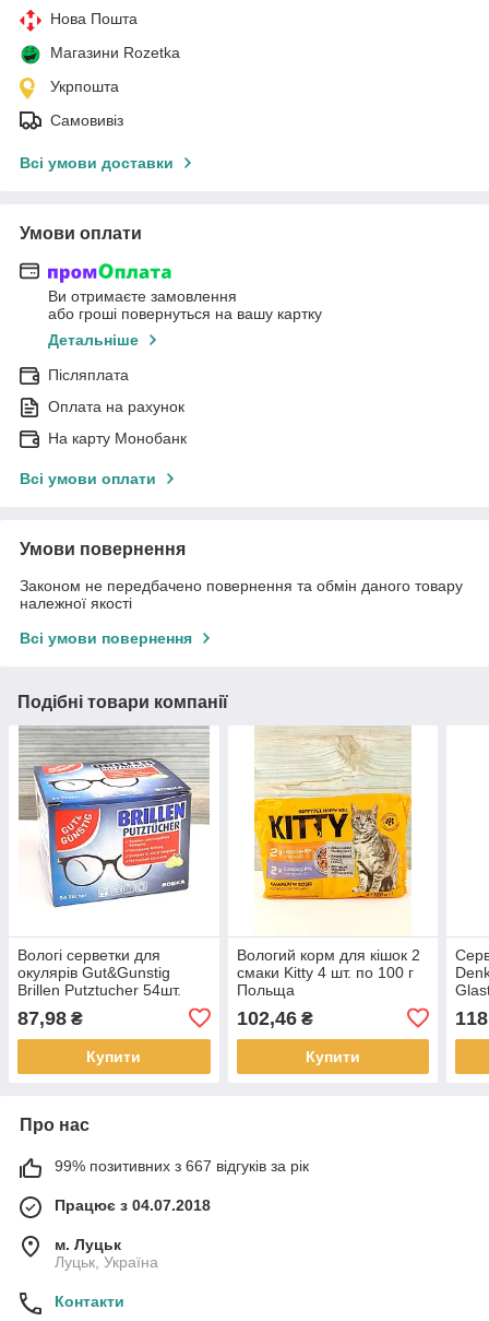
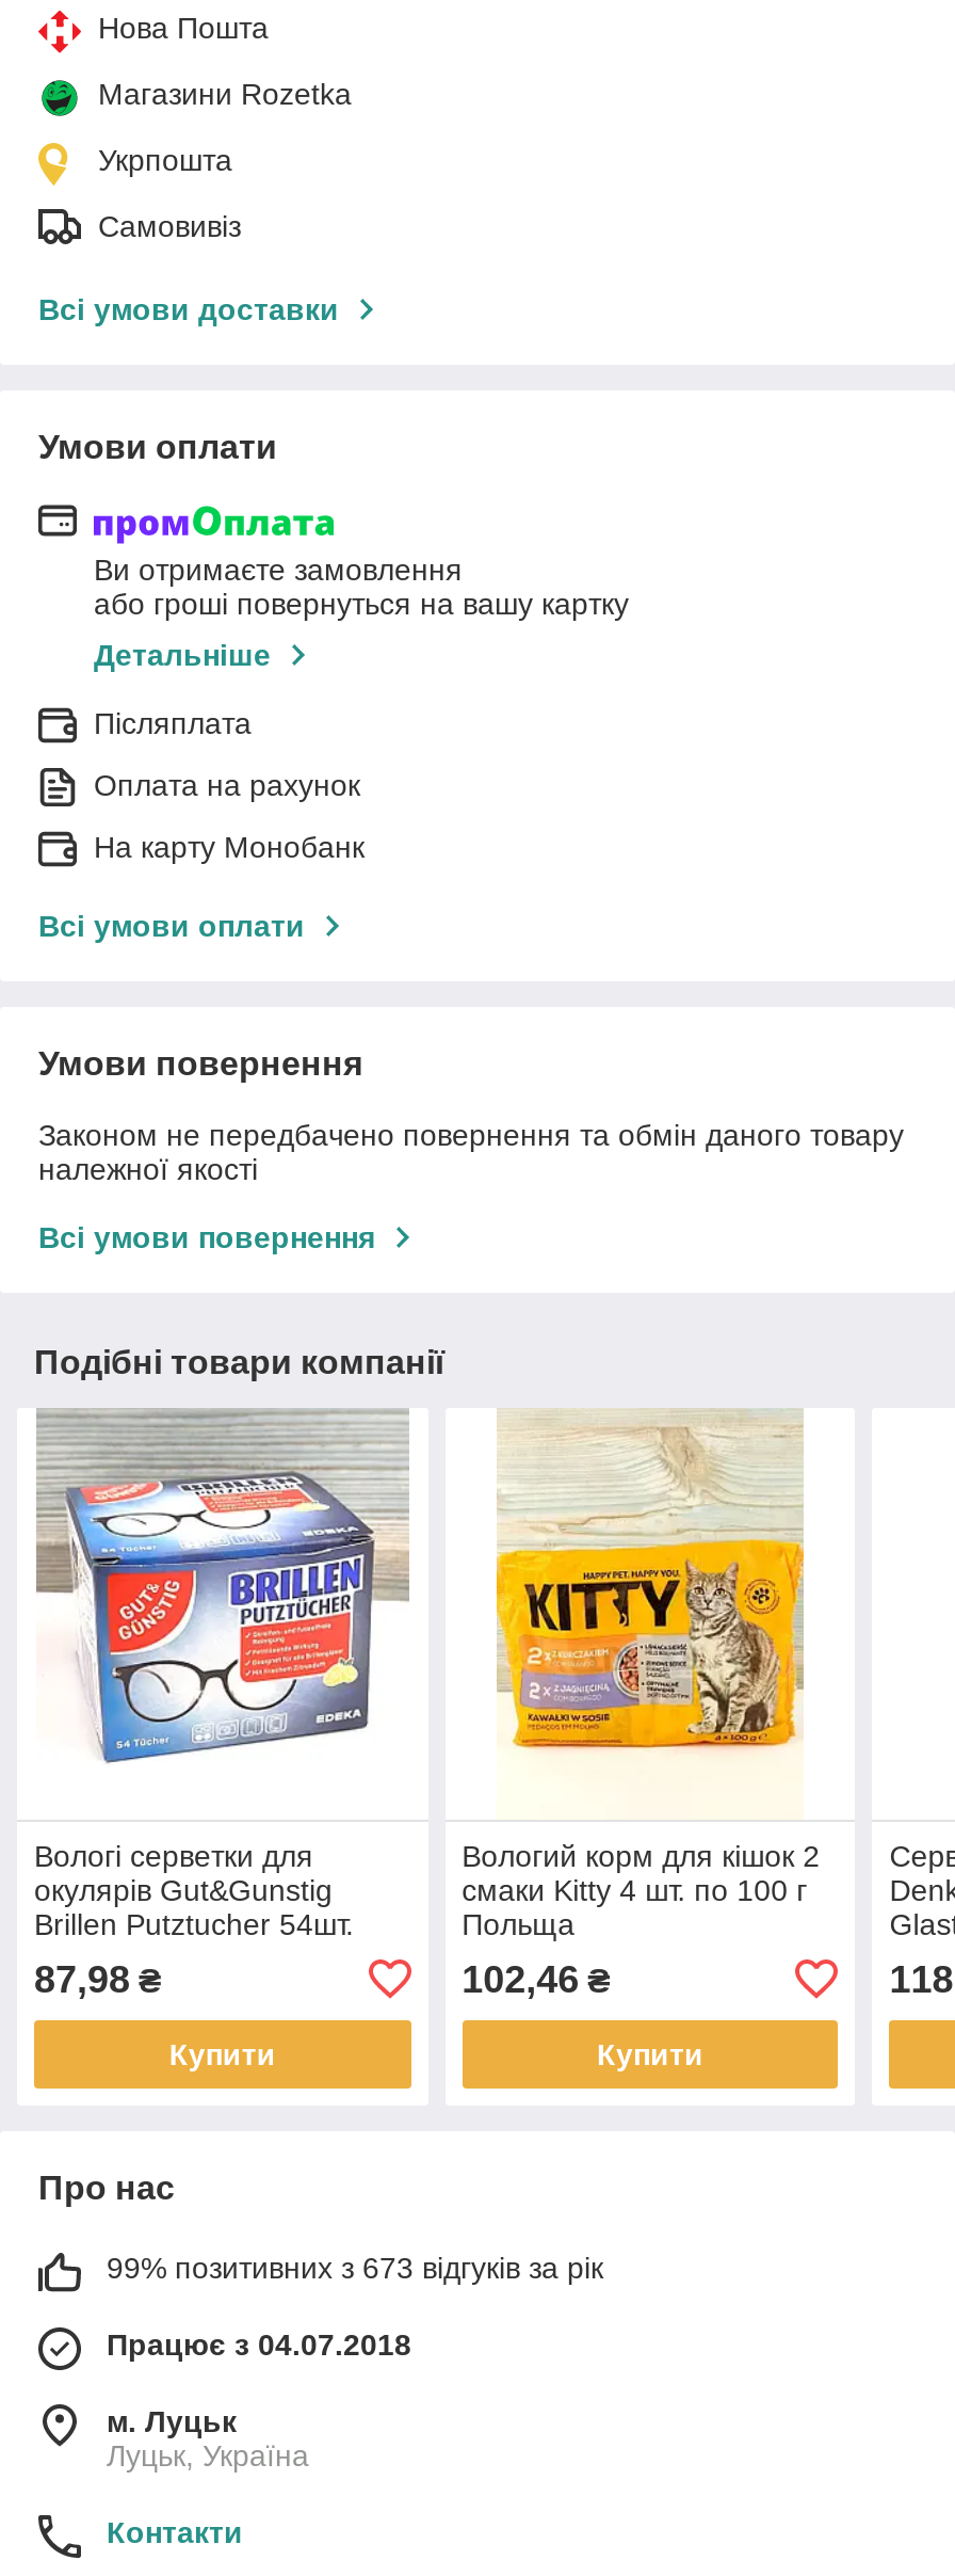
[55,1157,309,1174] 99% позитивних з 667 відгуків за рік -> [107,2250,603,2284] 99% позитивних з 673 відгуків за рік

